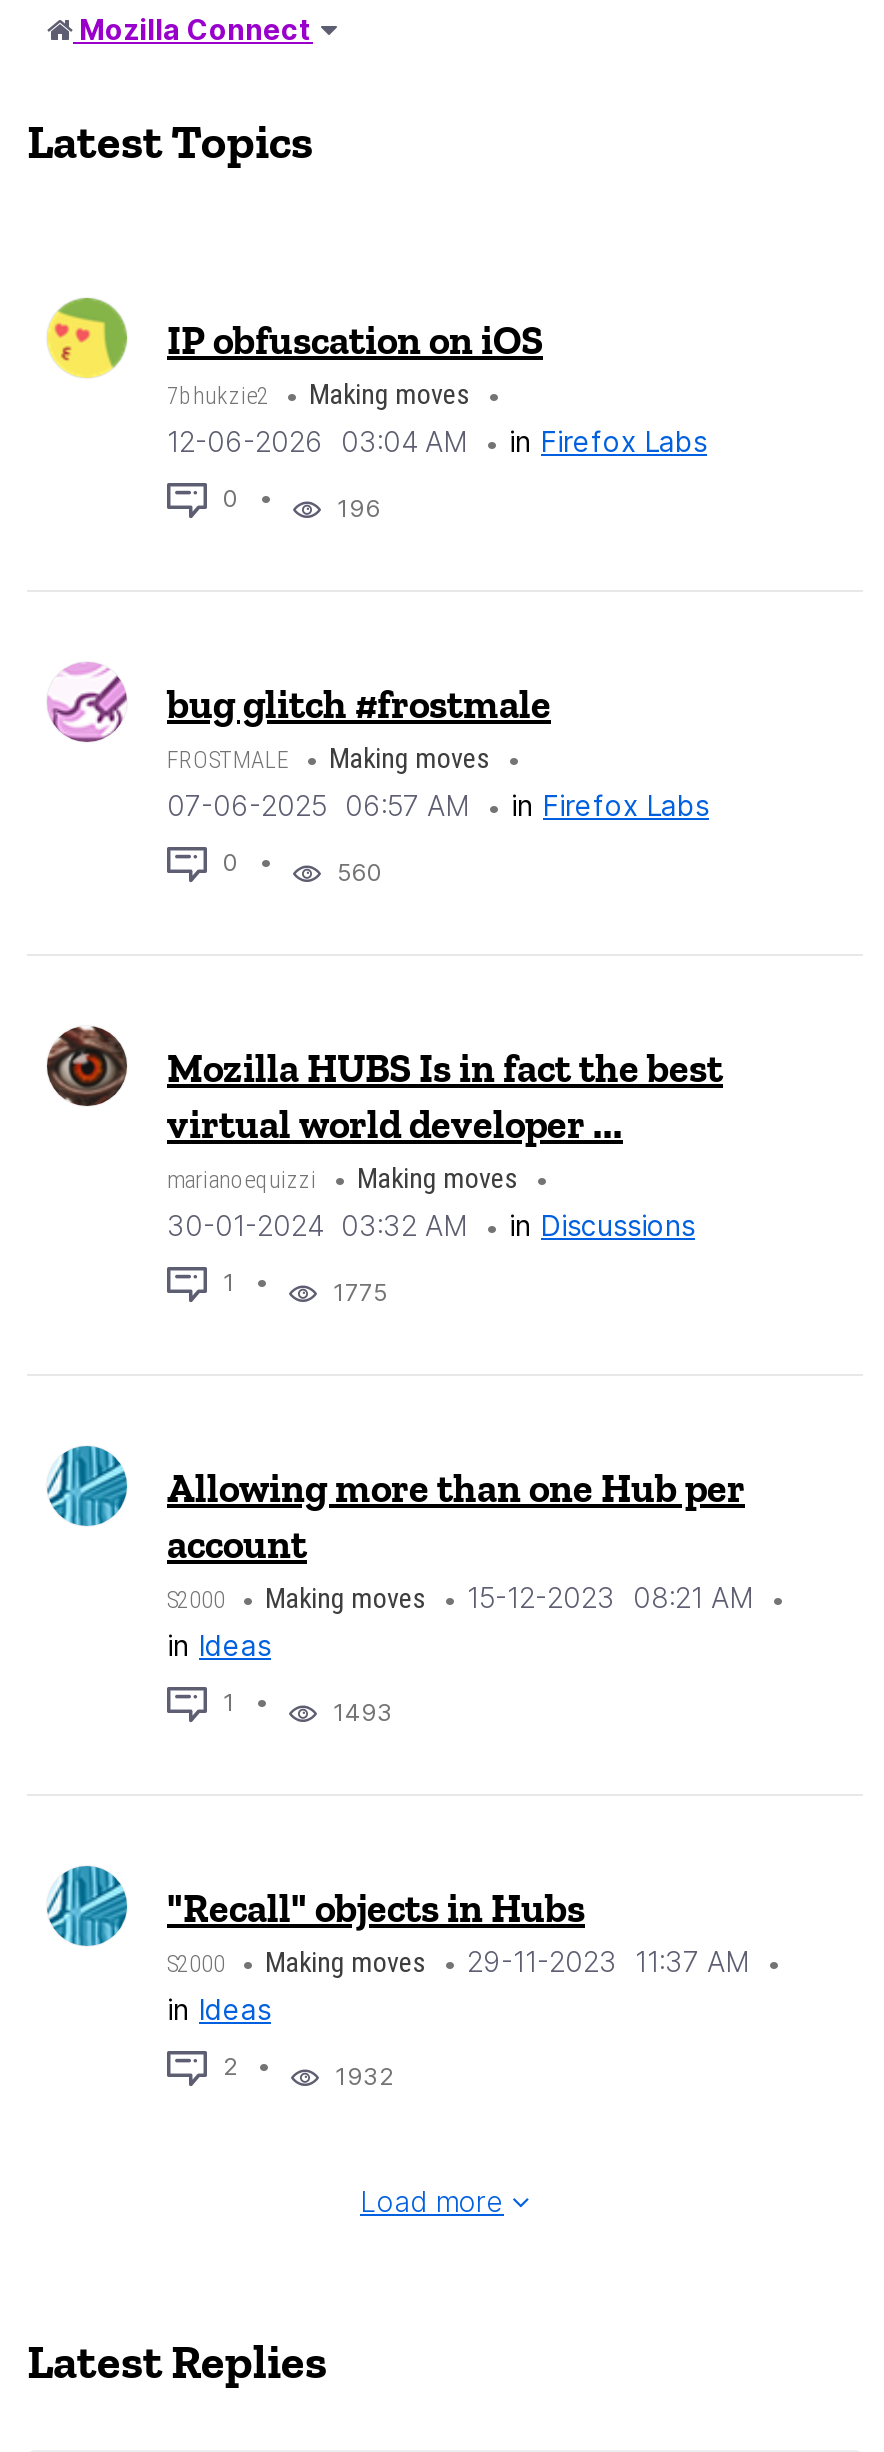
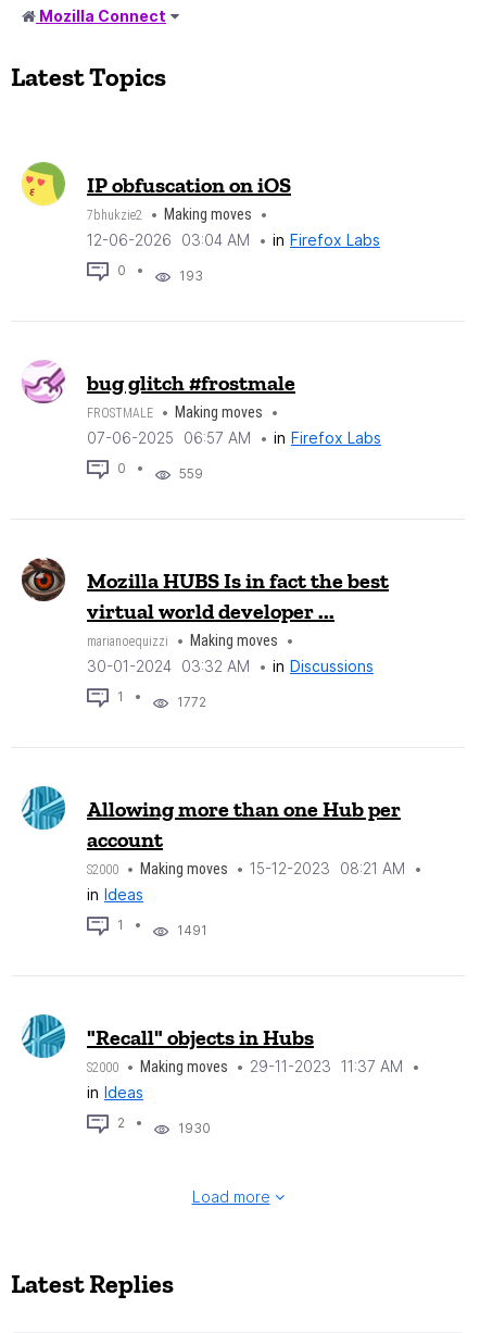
[331,493,381,523] 196 -> [176,268,203,284] 193
[331,857,383,887] 560 -> [176,466,203,482] 559
[327,1277,387,1307] 1775 -> [174,694,206,710] 1772
[327,1697,393,1727] 1493 -> [174,922,207,939] 1491
[329,2061,393,2091] 1932 -> [175,1120,211,1137] 1930

